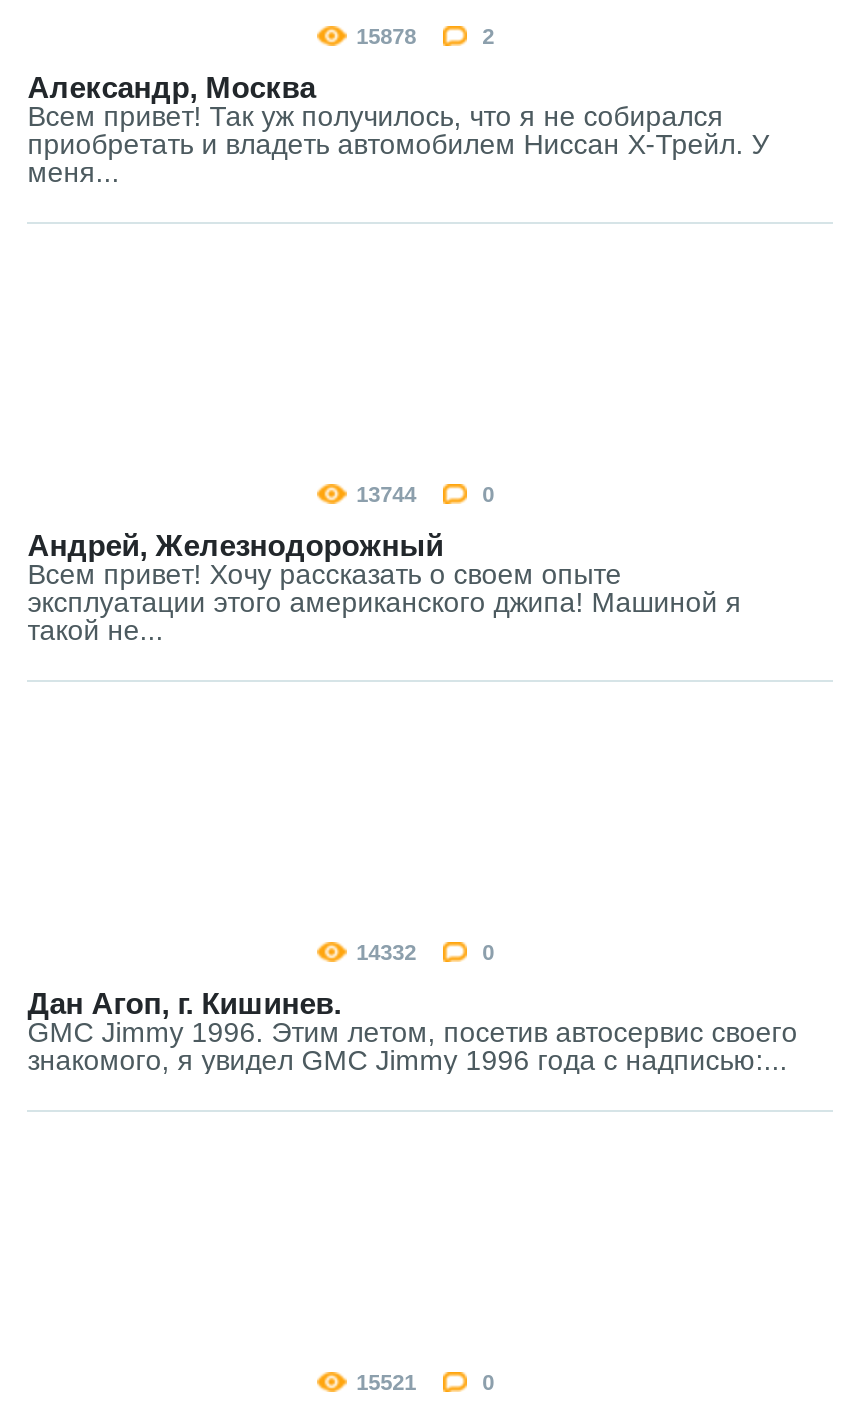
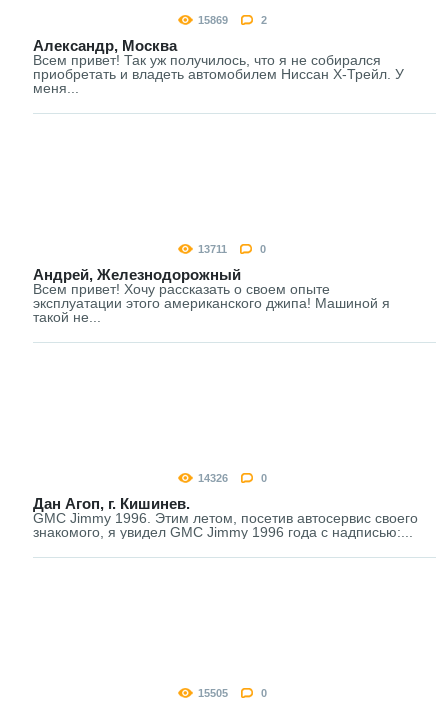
[356,23,416,47] 15878 -> [198,13,228,25] 15869
[356,481,416,505] 13744 -> [198,242,227,254] 13711
[356,939,416,963] 14332 -> [198,471,228,483] 14326
[356,1369,416,1393] 15521 -> [198,686,228,698] 15505

